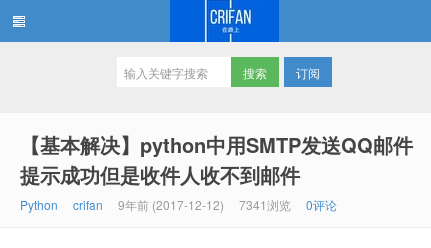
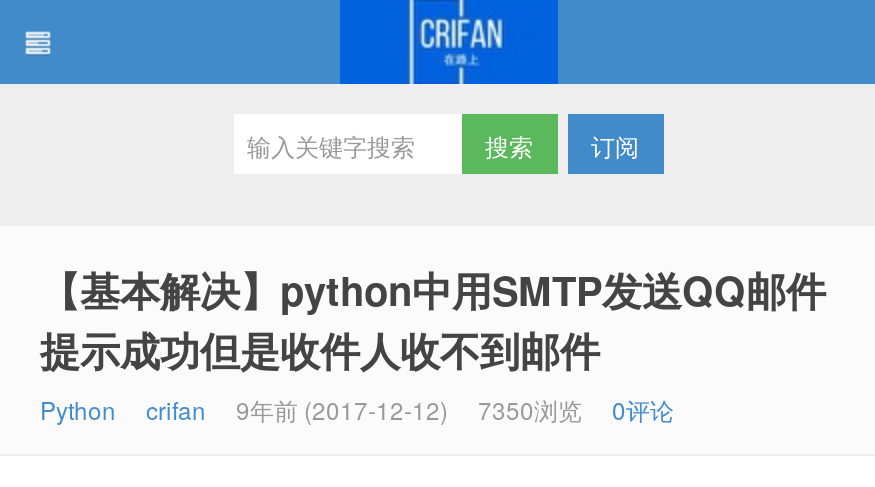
[20,196,337,213] Python crifan 9年前 (2017-12-12) 7341浏览 0评论 -> [40,392,674,426] Python crifan 9年前 (2017-12-12) 7350浏览 0评论

